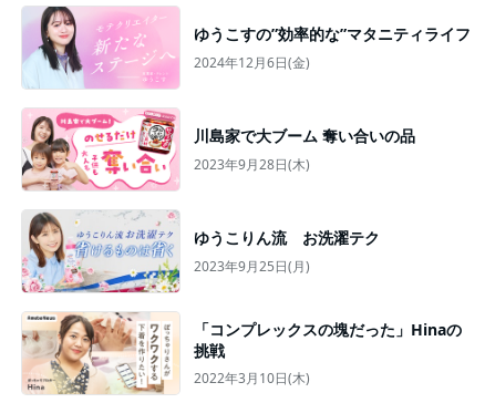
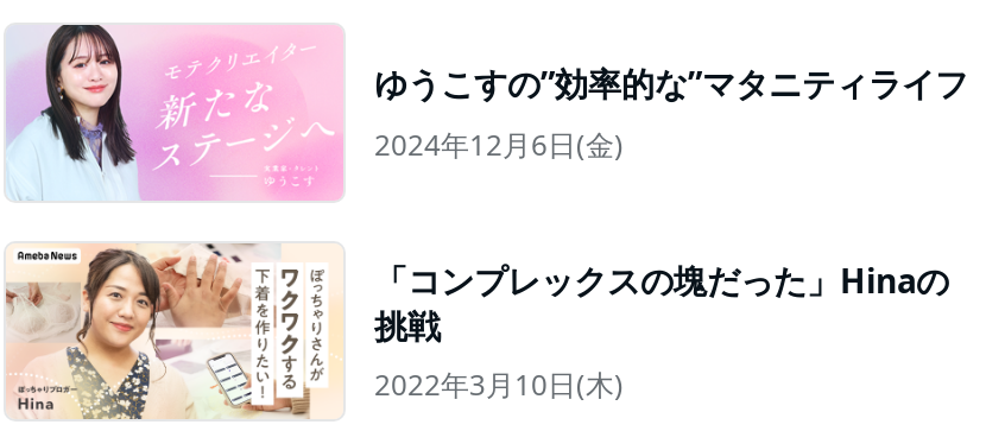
[21,108,415,190] [image] | 川島家で大ブーム 奪い合いの品 | 2023年9月28日(木) -> none
[21,210,380,293] [image] | ゆうこりん流 お洗濯テク | 2023年9月25日(月) -> none

